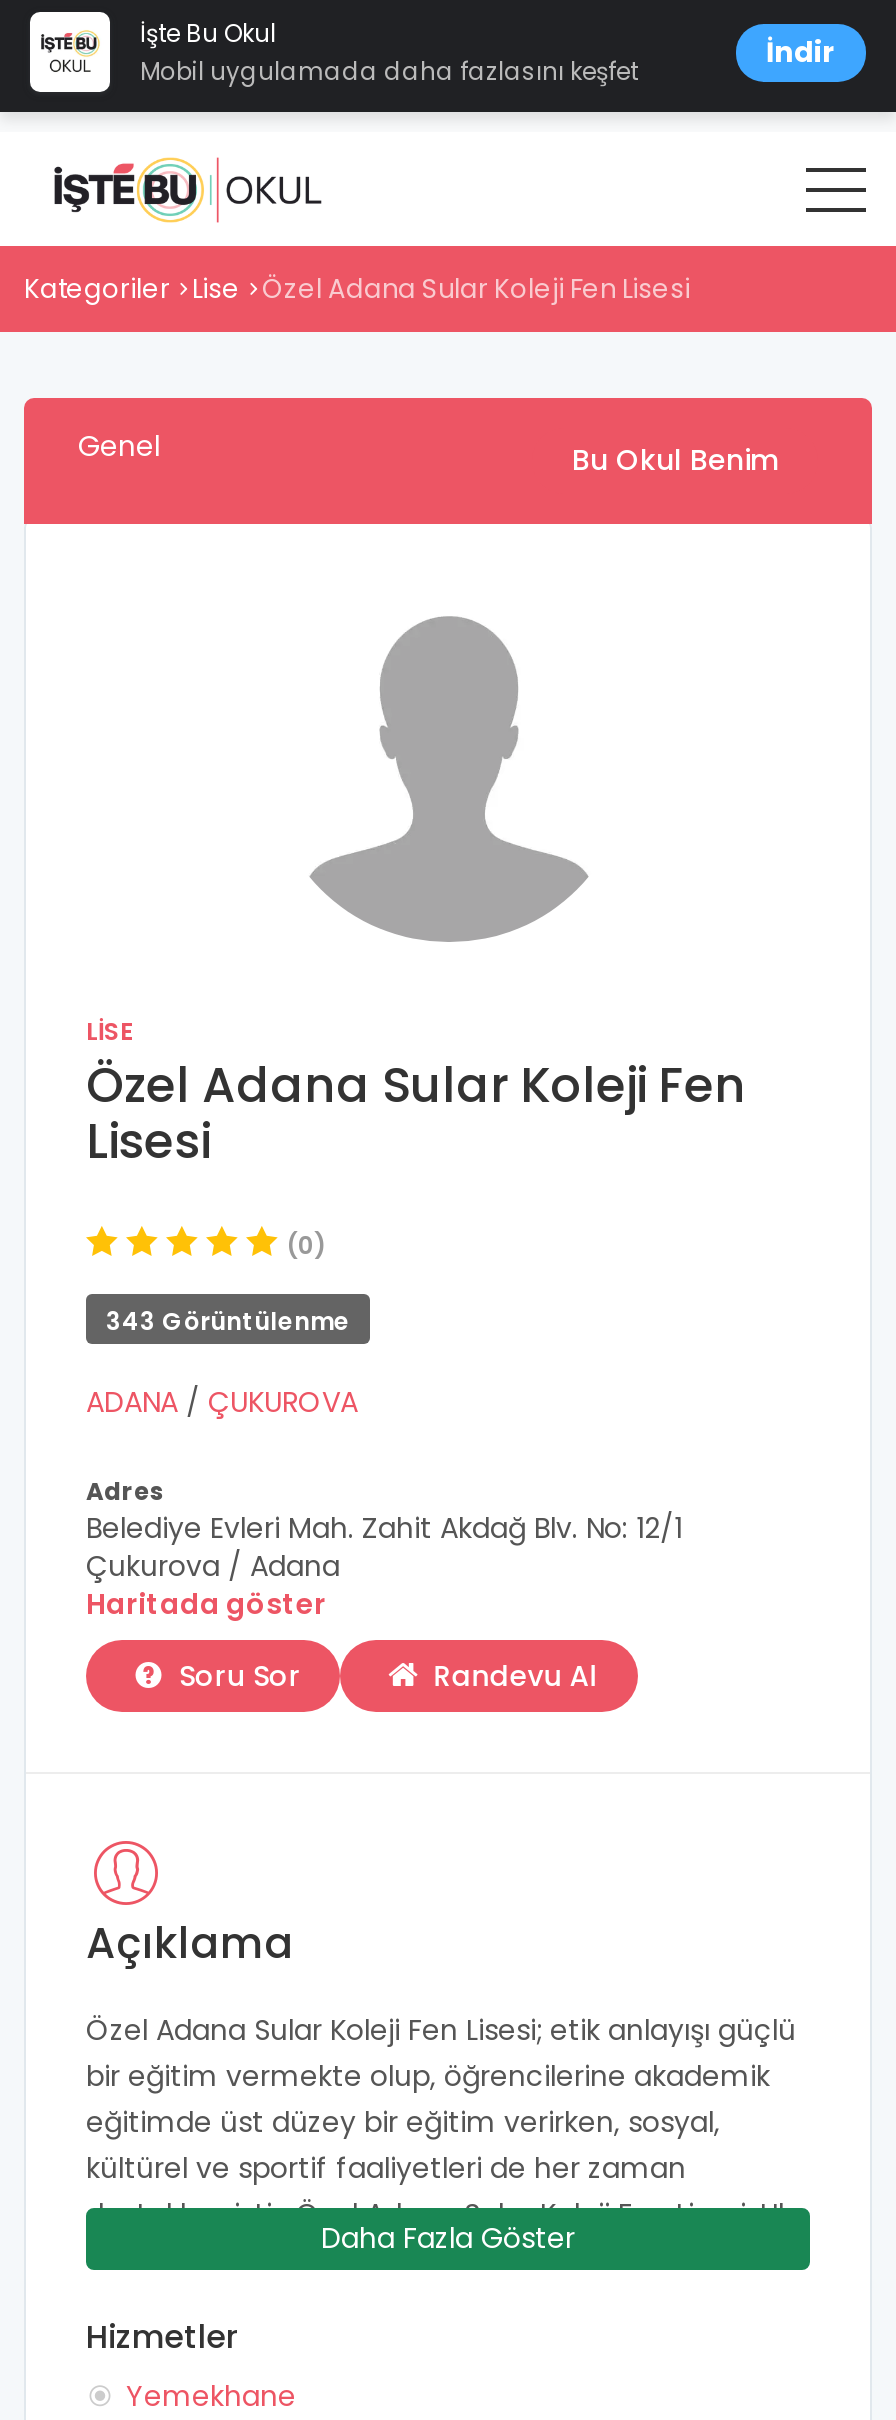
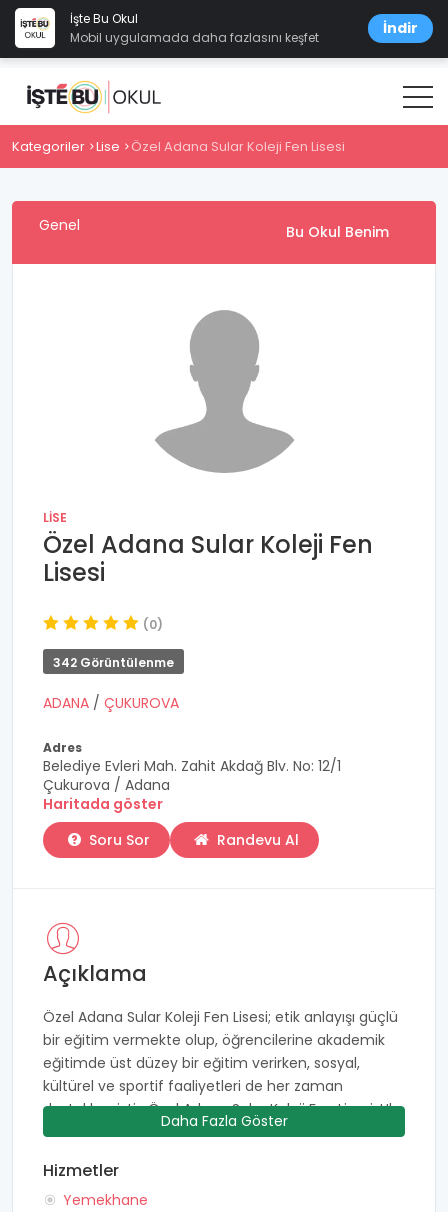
[106,1304,350,1338] 343 Görüntülenme -> [53,654,174,671] 342 Görüntülenme

